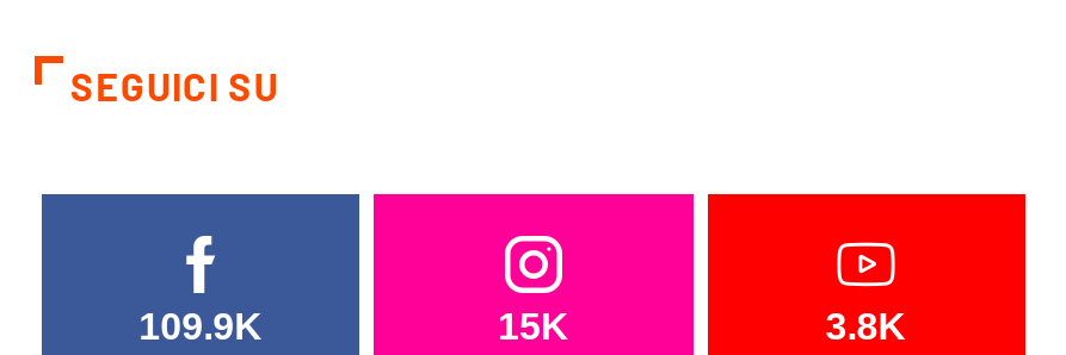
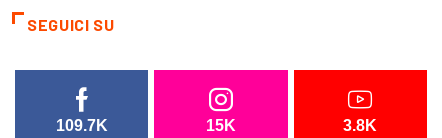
[139,306,263,346] 109.9K -> [56,117,108,134] 109.7K

